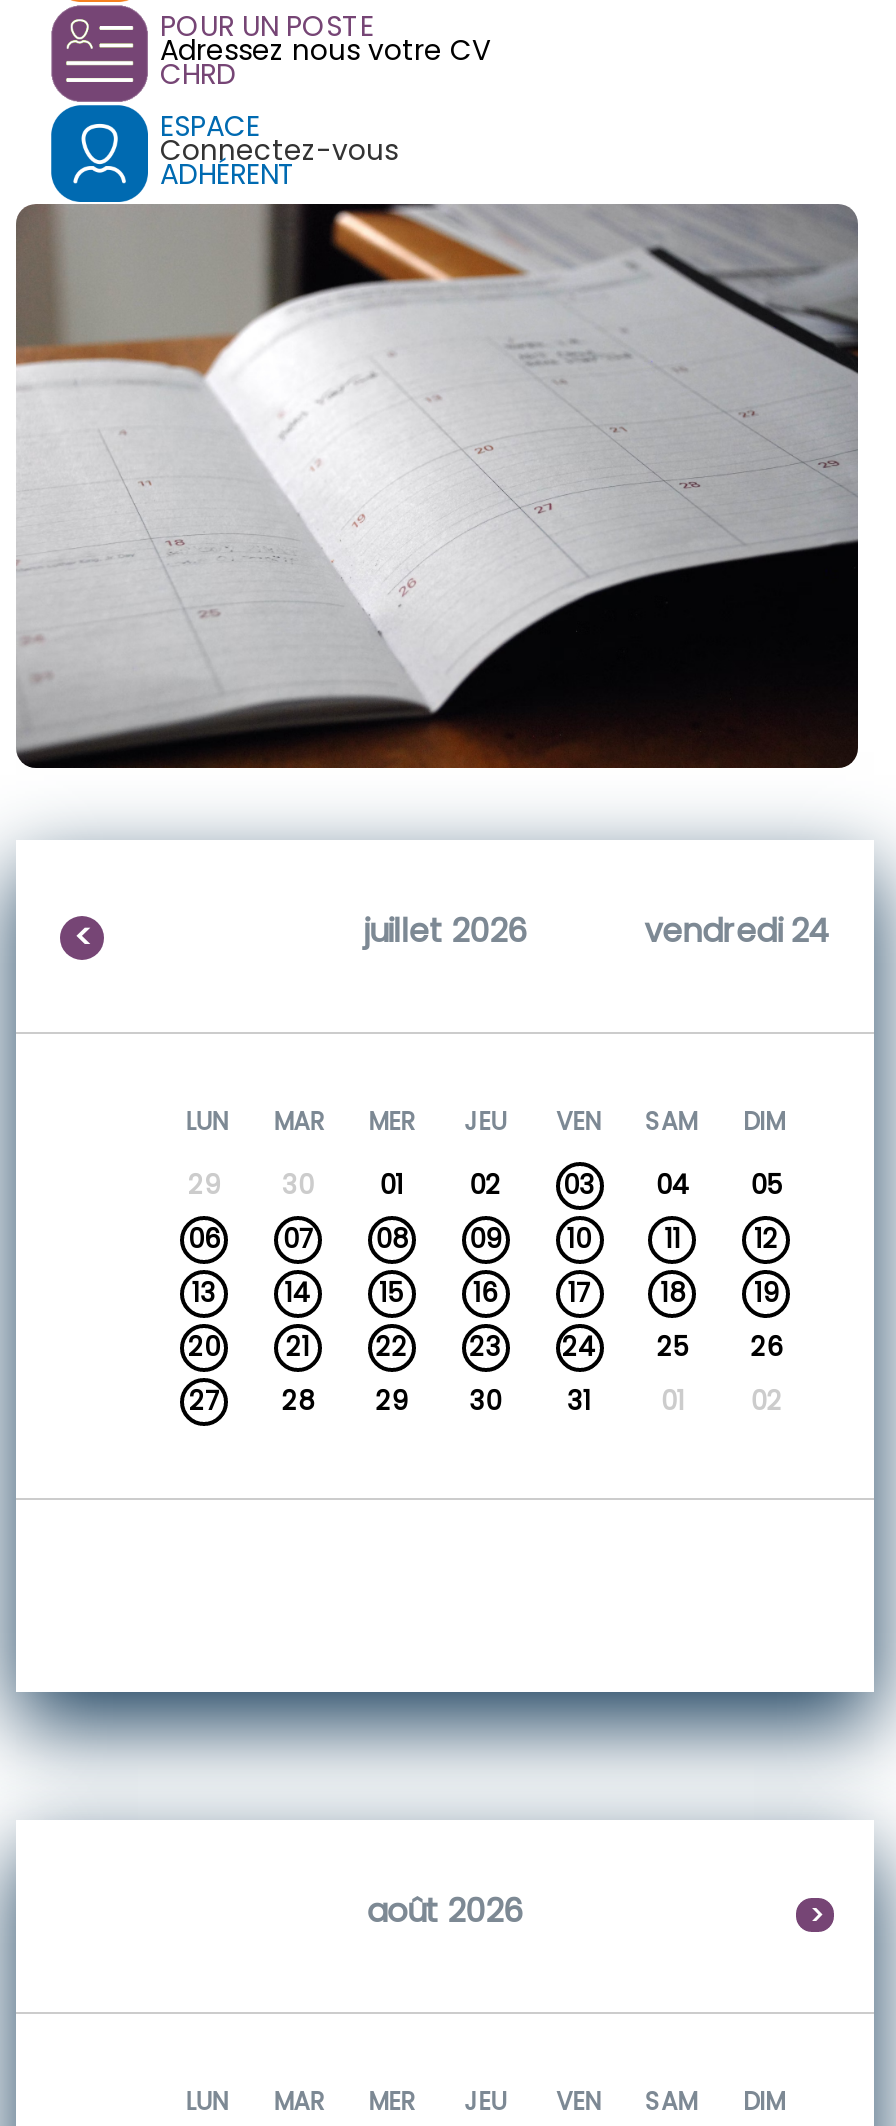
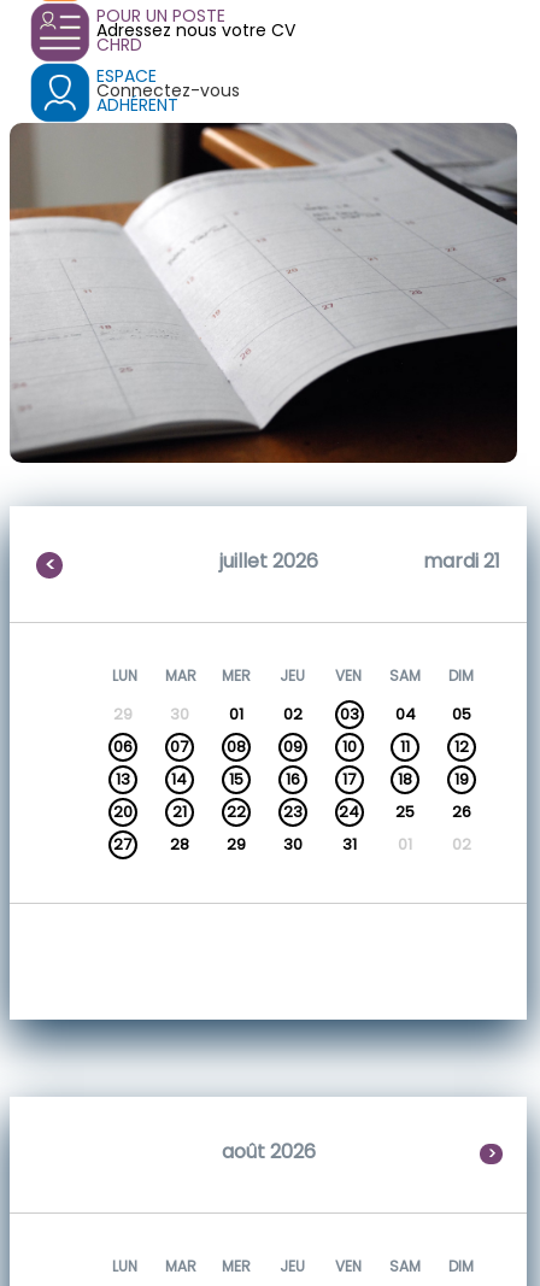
[644,907,830,953] vendredi 24 -> [423,547,500,574] mardi 21

